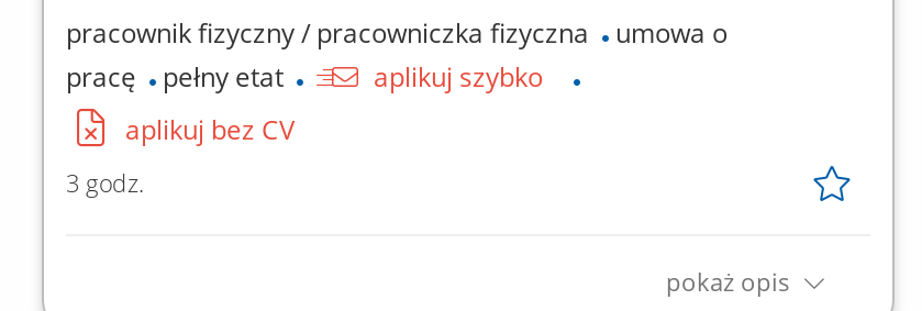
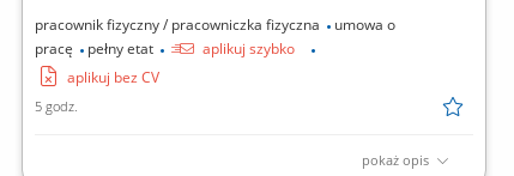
[66,166,145,199] 3 godz. -> [35,97,78,115] 5 godz.

